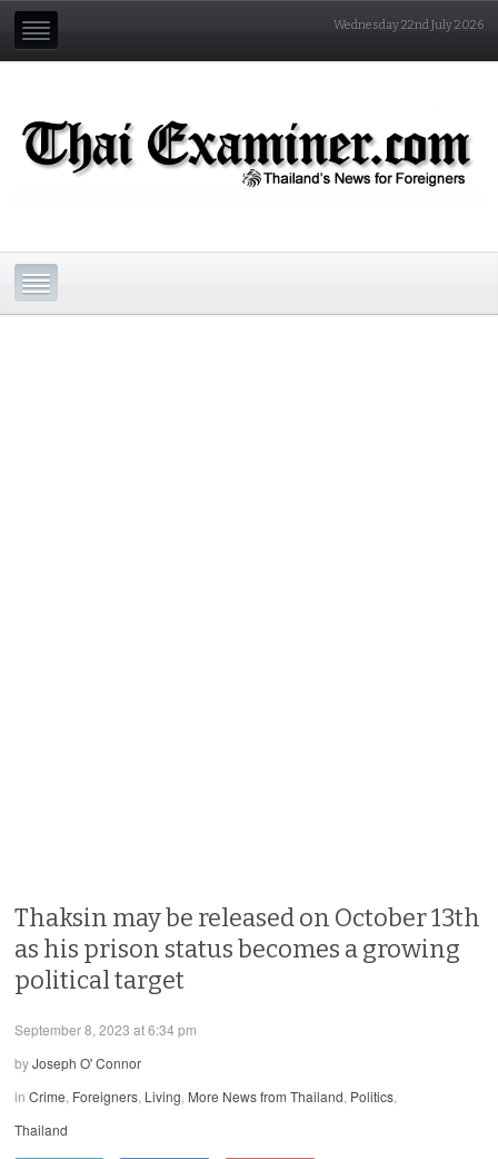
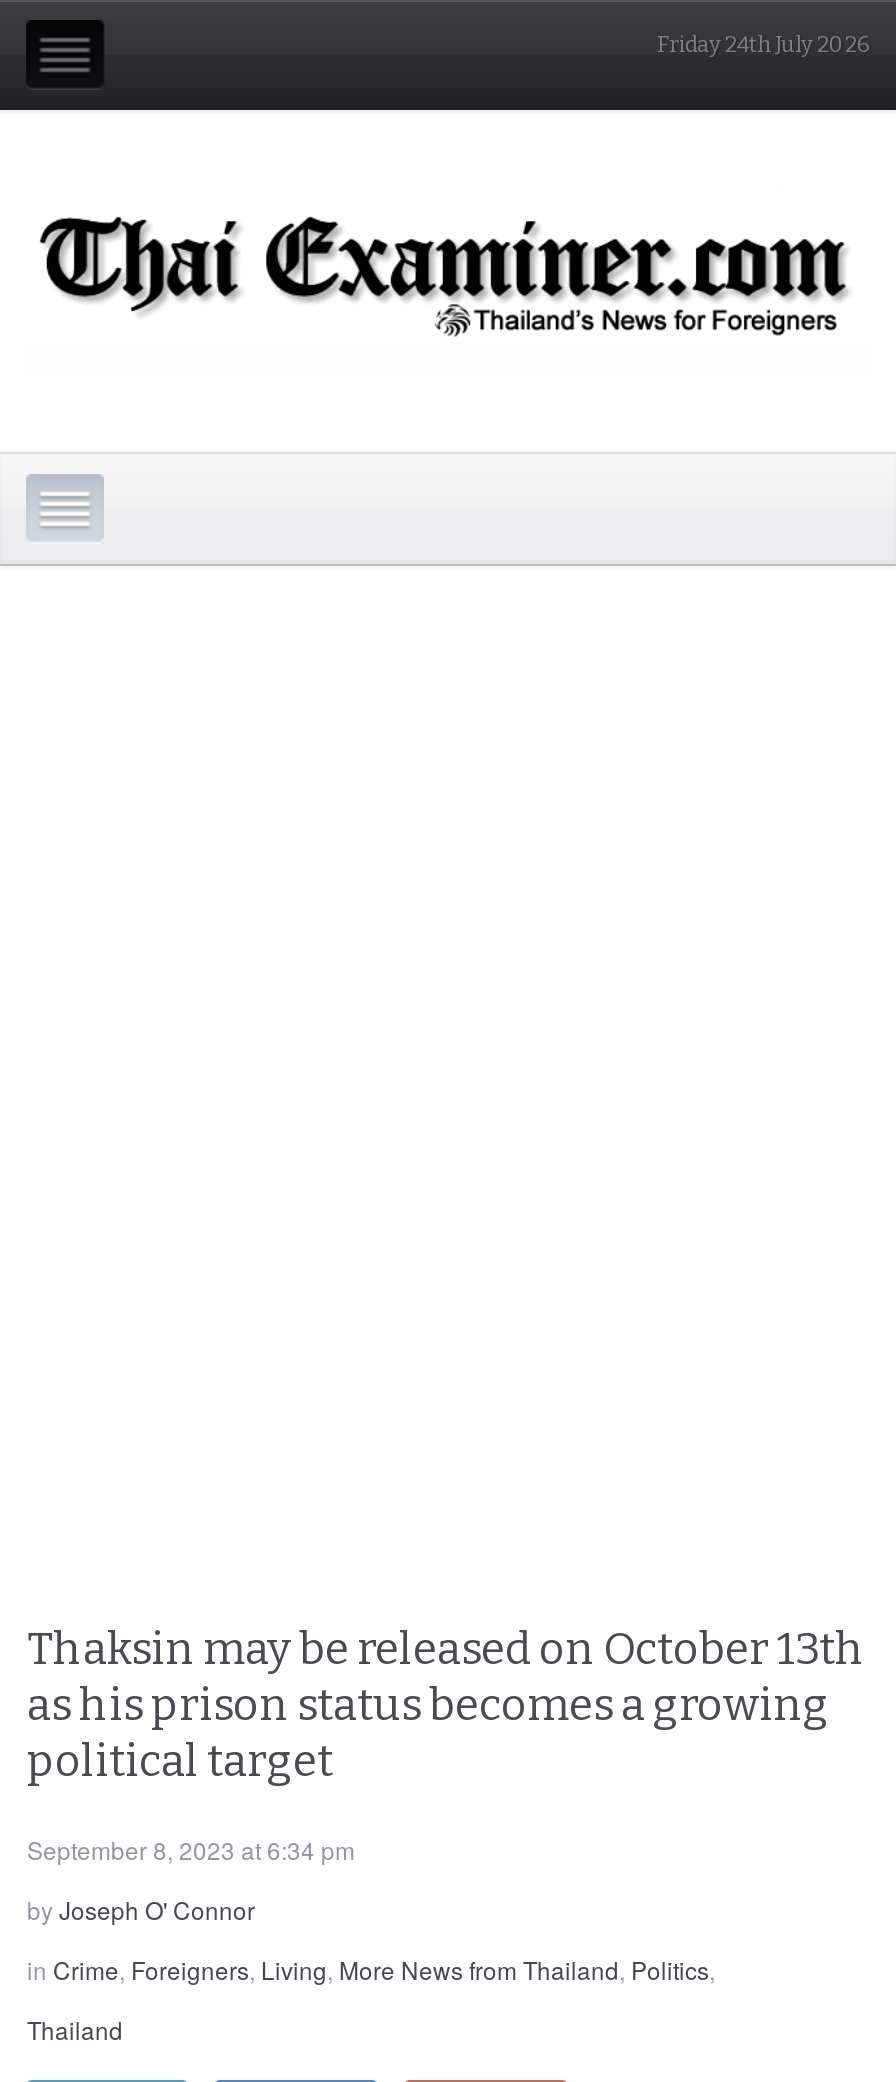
[333,18,483,32] Wednesday 22nd July 2026 -> [657,32,869,58] Friday 24th July 2026

